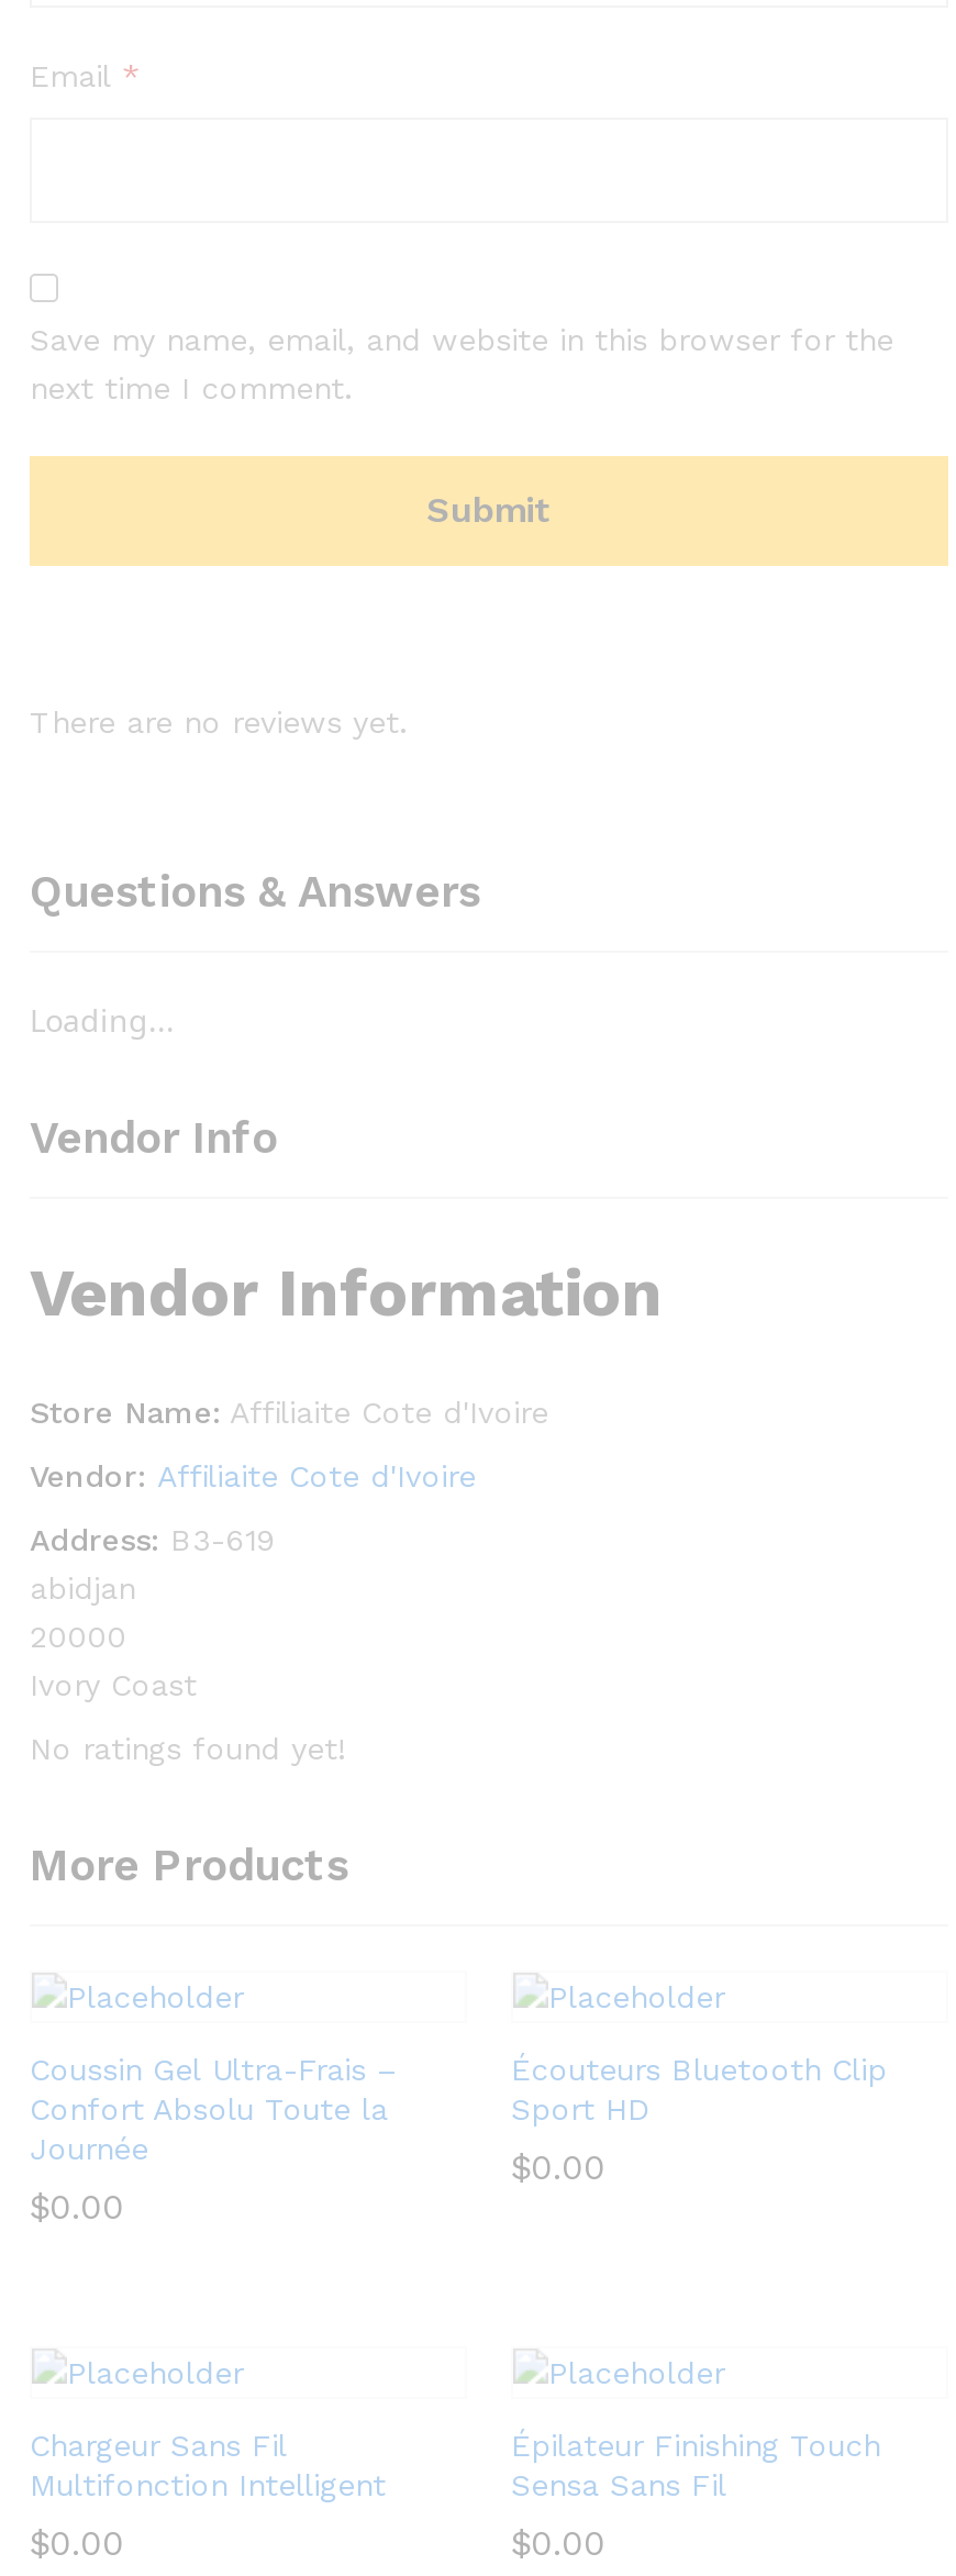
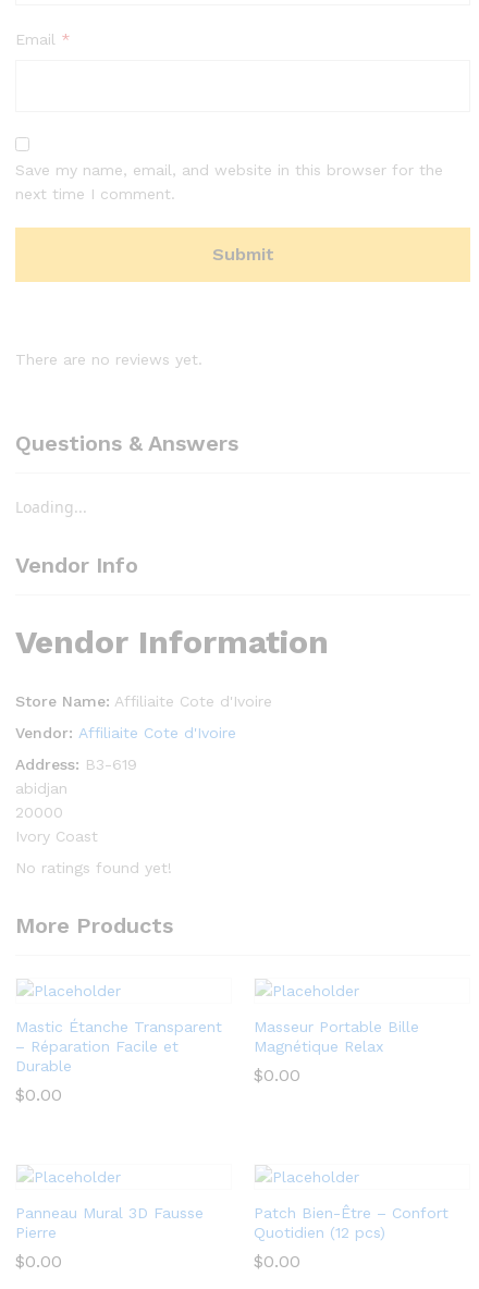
[30,2052,397,2166] Coussin Gel Ultra-Frais – | Confort Absolu Toute la | Journée -> [15,1018,222,1075] Mastic Étanche Transparent | – Réparation Facile et | Durable
[511,2052,887,2127] Écouteurs Bluetooth Clip | Sport HD -> [254,1018,419,1055] Masseur Portable Bille | Magnétique Relax
[30,2428,386,2502] Chargeur Sans Fil | Multifonction Intelligent -> [15,1204,204,1241] Panneau Mural 3D Fausse | Pierre
[511,2428,880,2502] Épilateur Finishing Touch | Sensa Sans Fil -> [254,1204,449,1241] Patch Bien-Être – Confort | Quotidien (12 pcs)

